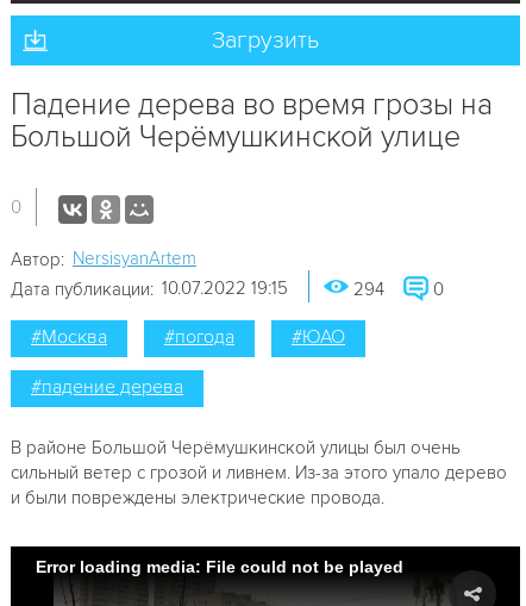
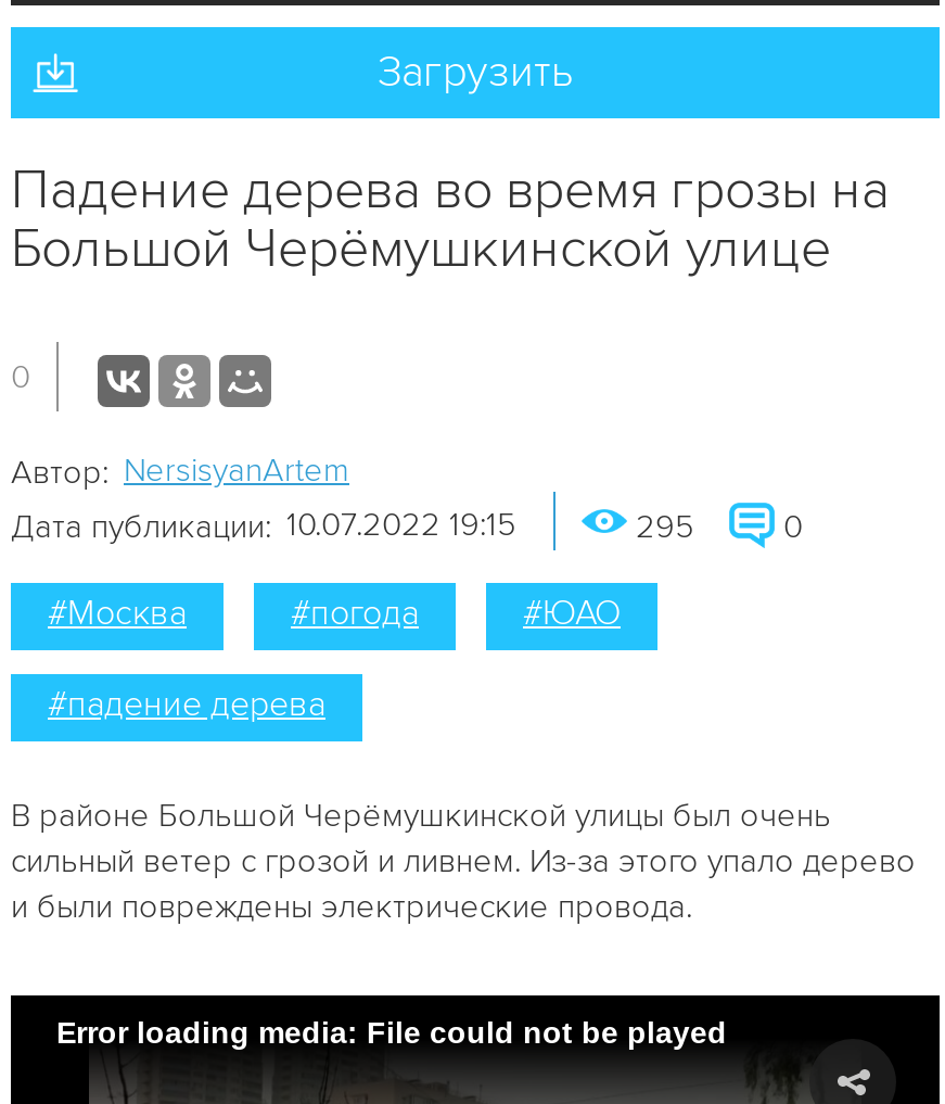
[353,278,384,300] 294 -> [636,506,694,545] 295

